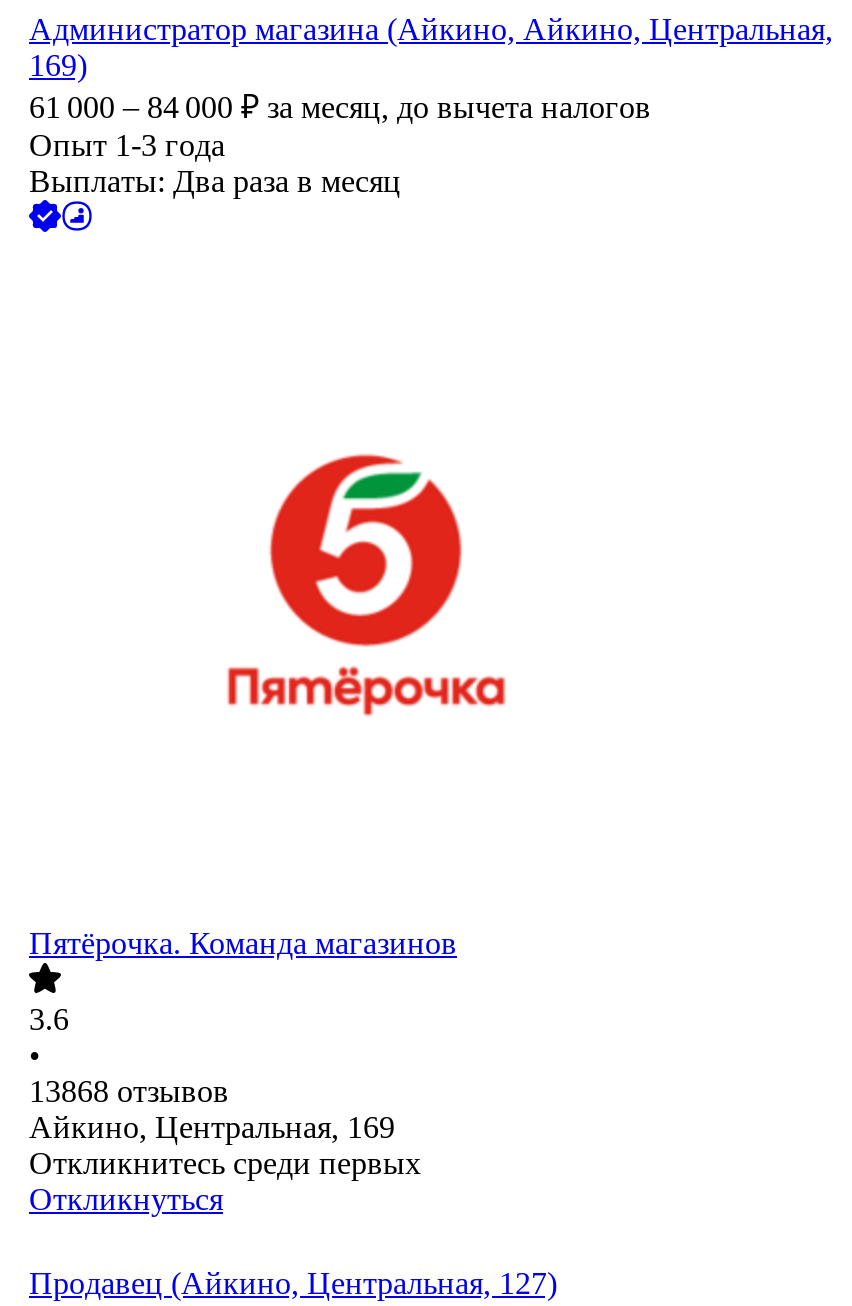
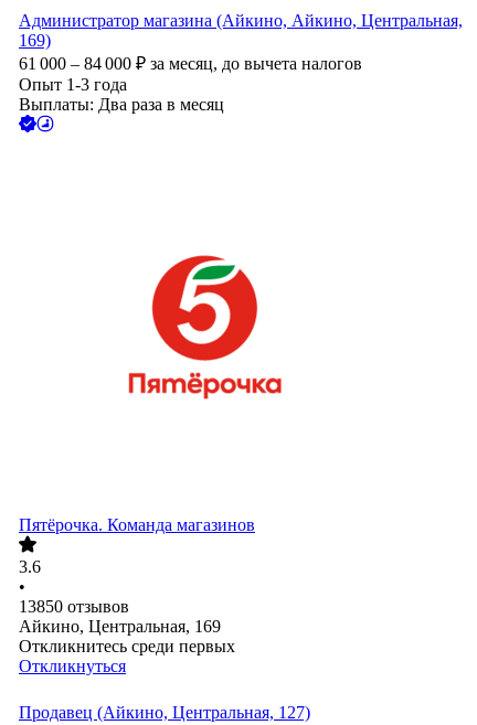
[29,1075,229,1109] 13868 отзывов -> [19,598,129,616] 13850 отзывов

